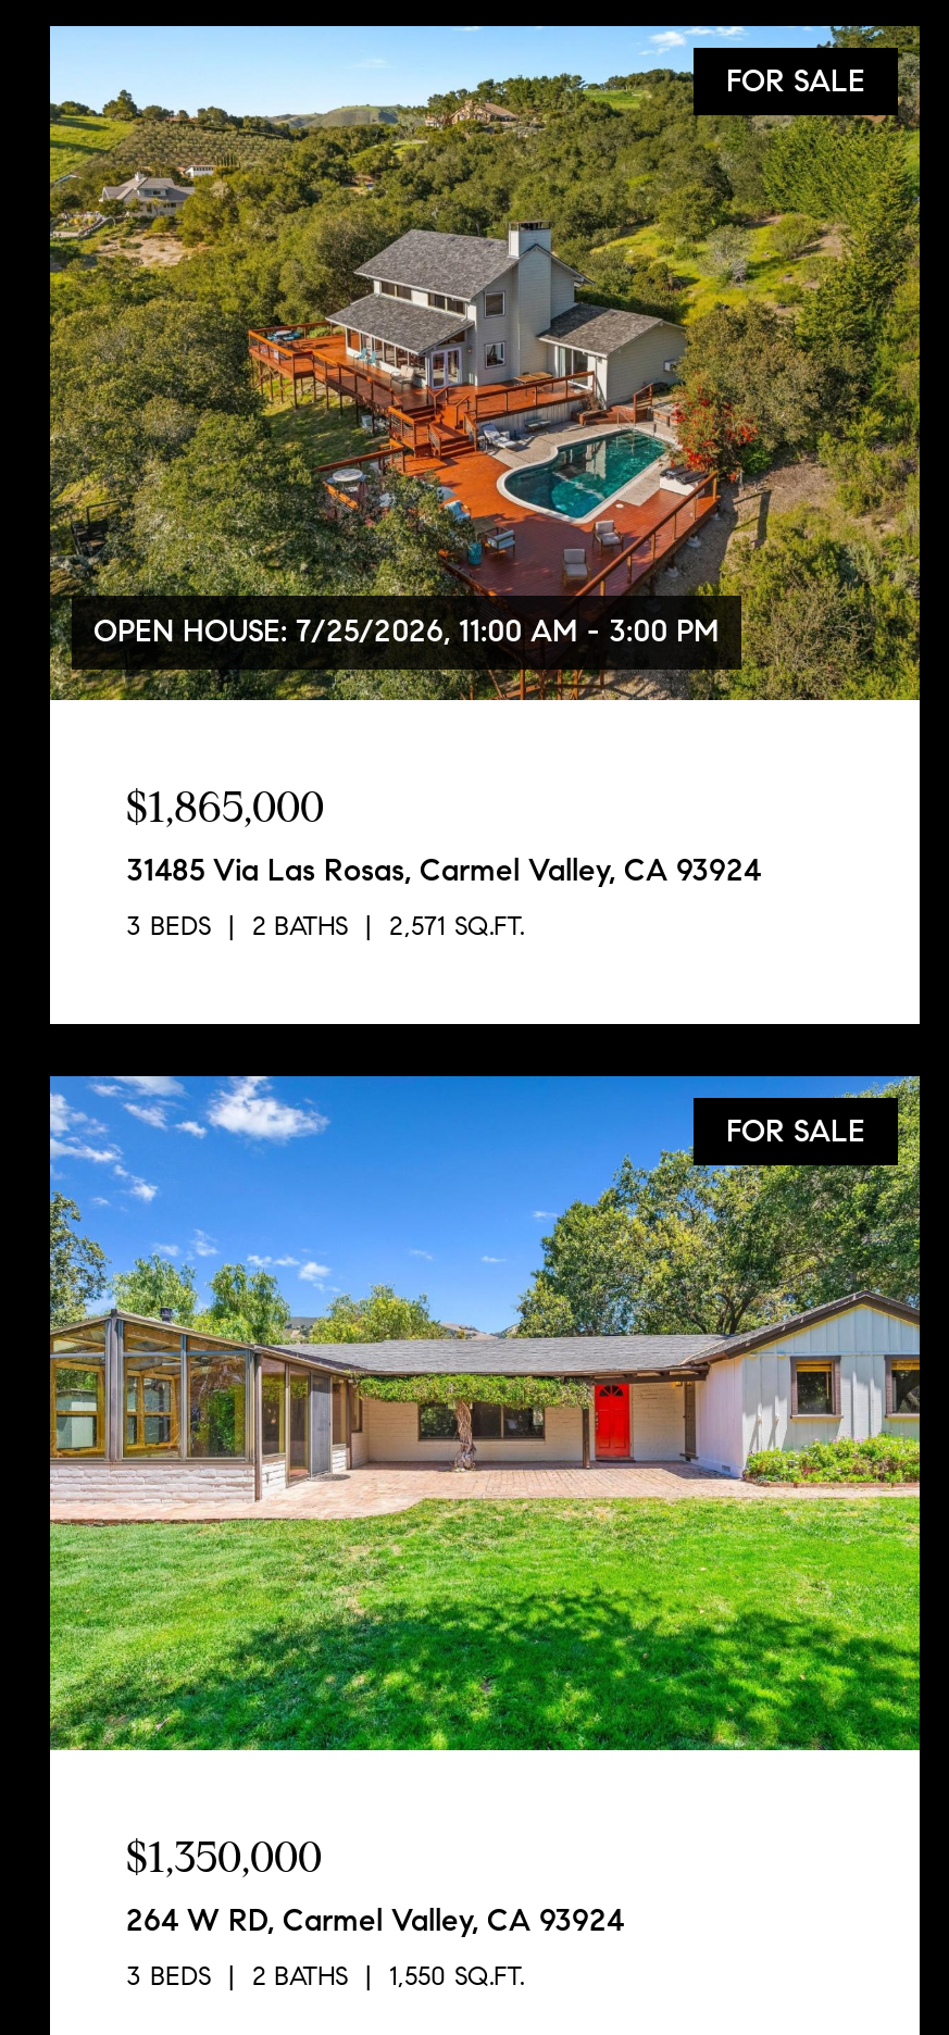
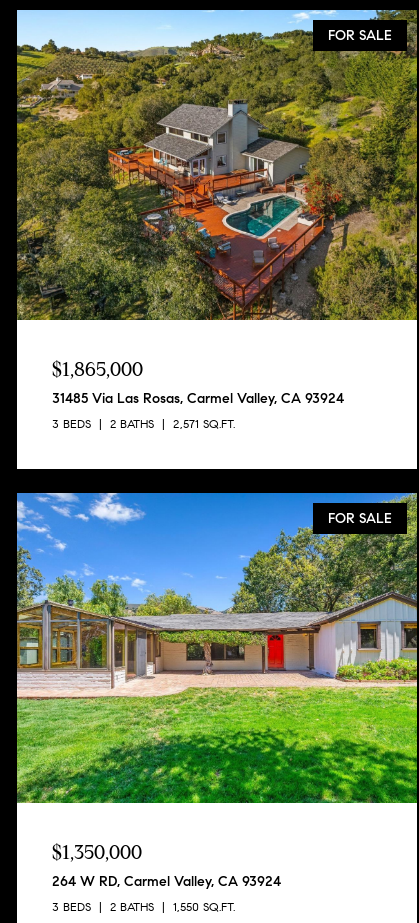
[93,613,720,650] OPEN HOUSE: 7/25/2026, 11:00 AM - 3:00 PM -> none

